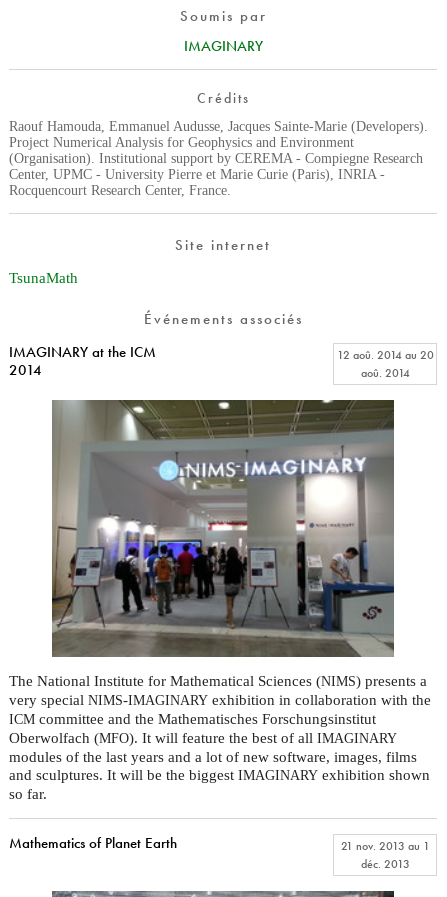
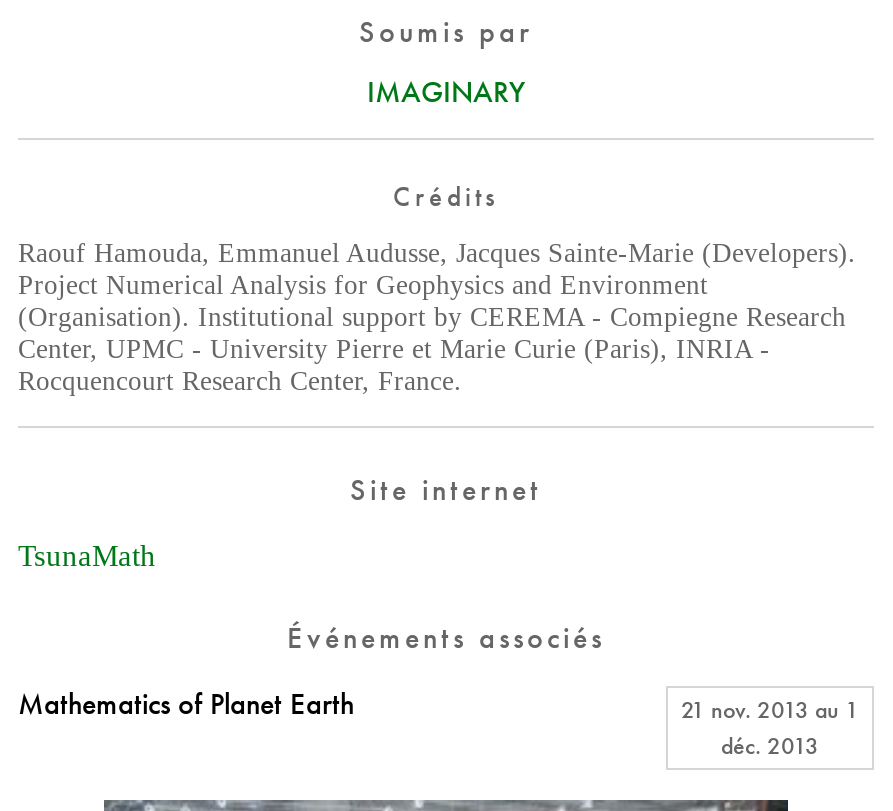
[9,343,156,379] IMAGINARY at the ICM | 2014 -> none
[336,347,433,381] 12 aoû. 2014 au 20 | aoû. 2014 -> none
[9,399,431,802] [image] | The National Institute for Mathematical Sciences (NIMS) presents a | very special NIMS-IMAGINARY exhibition in collaboration with the | ICM committee and the Mathematisches Forschungsinstitut | Oberwolfach (MFO). It will feature the best of all IMAGINARY | modules of the last years and a lot of new software, images, films | and sculptures. It will be the biggest IMAGINARY exhibition shown | so far. -> none

